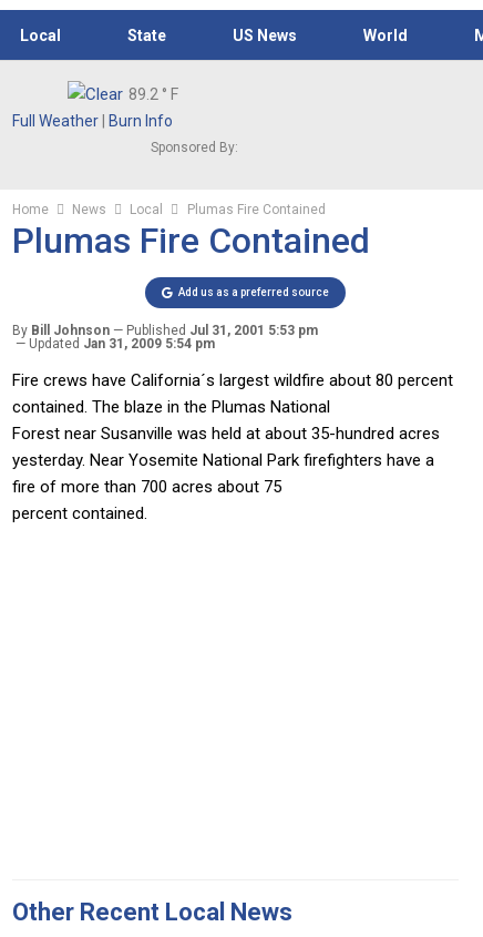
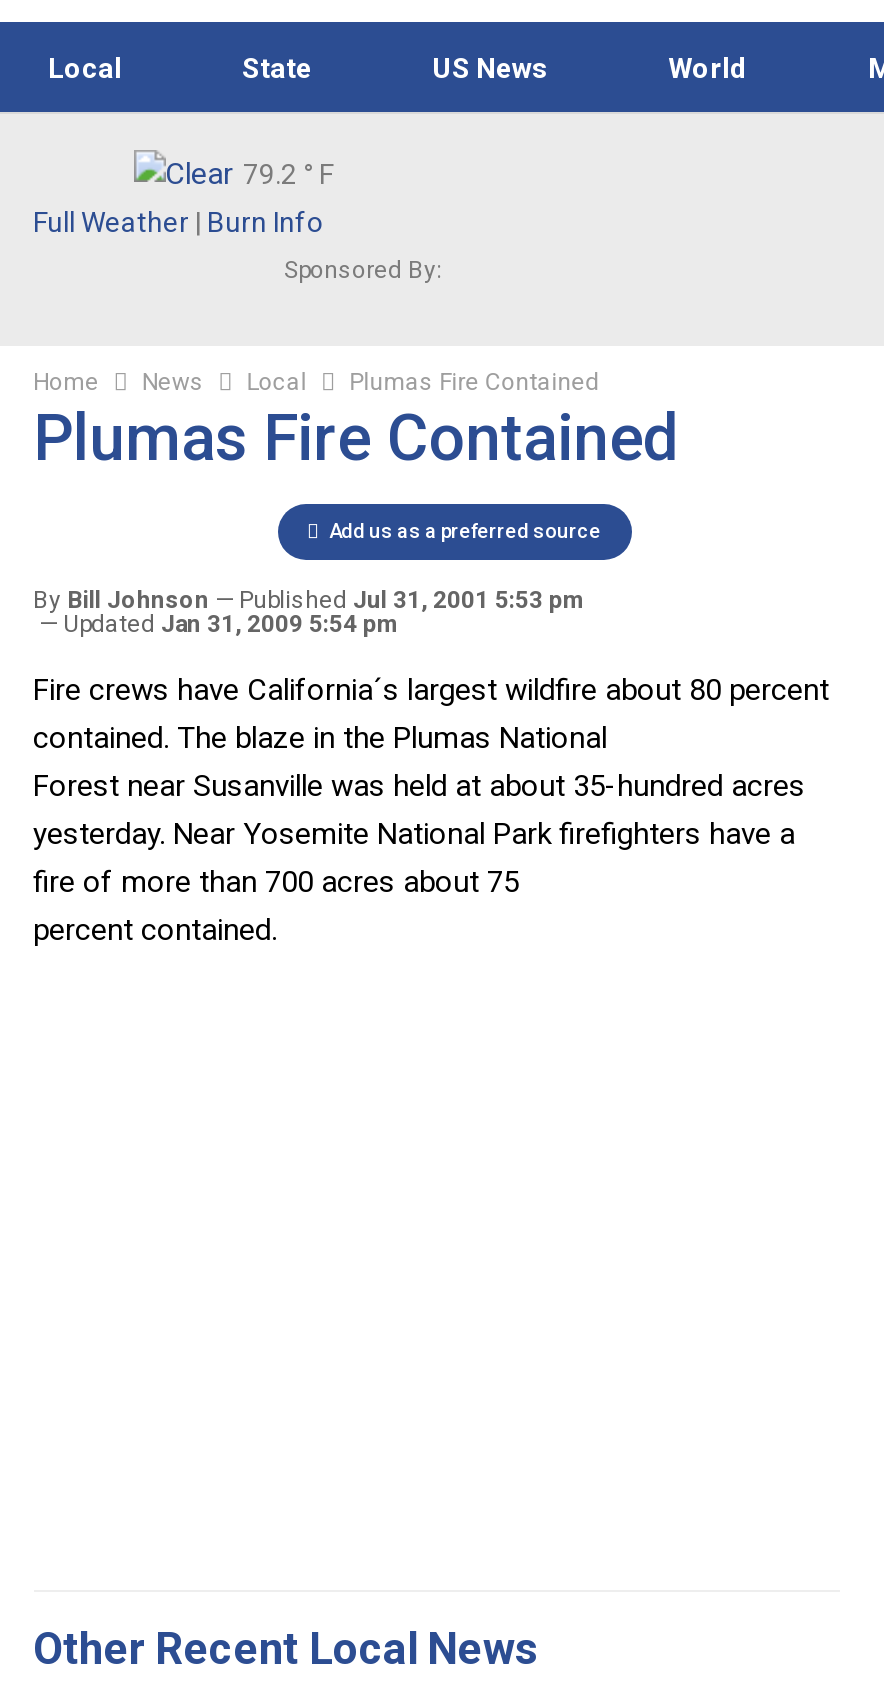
[128,85,178,103] 89.2 ° F -> [243,158,333,190] 79.2 ° F

